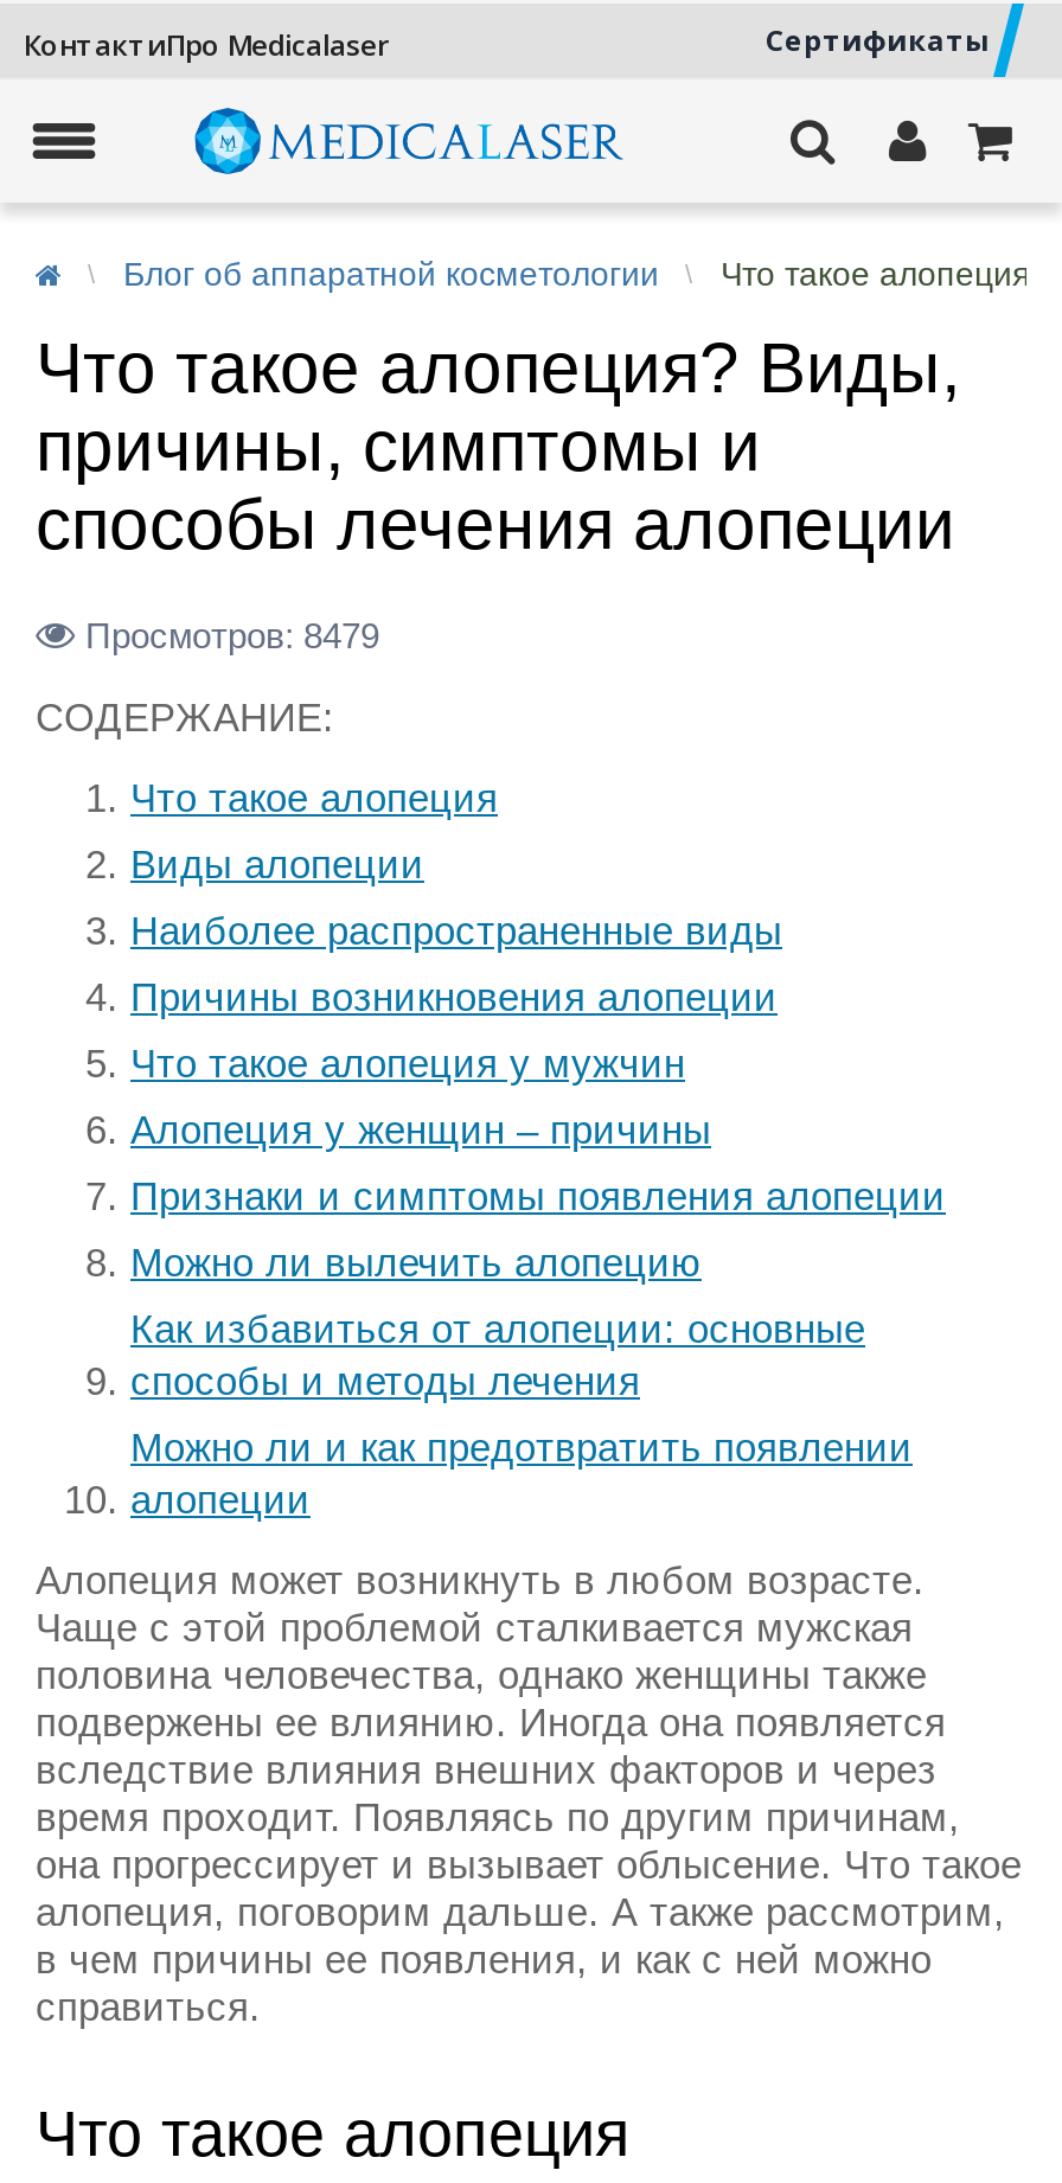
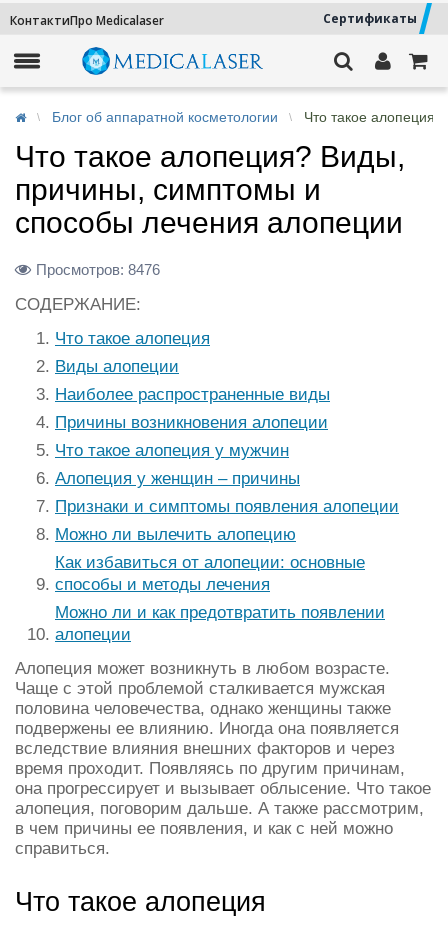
[85,615,379,655] Просмотров: 8479 -> [36,261,160,278] Просмотров: 8476

